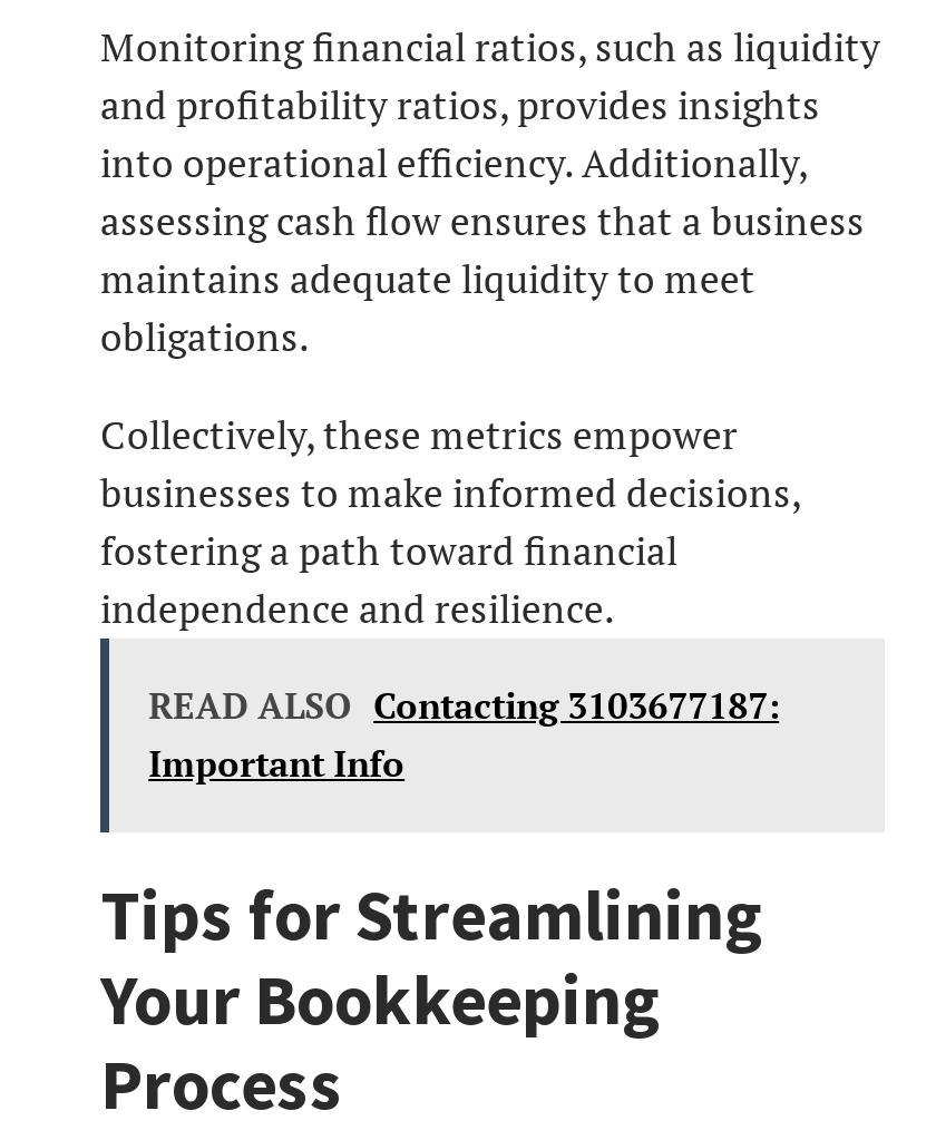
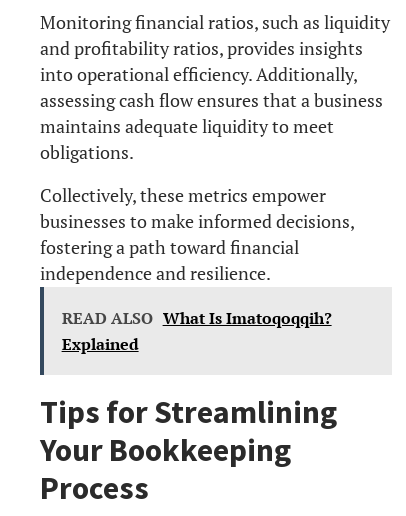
[148,681,779,788] READ ALSO Contacting 3103677187: | Important Info -> [62,307,332,355] READ ALSO What Is Imatoqoqqih? | Explained

